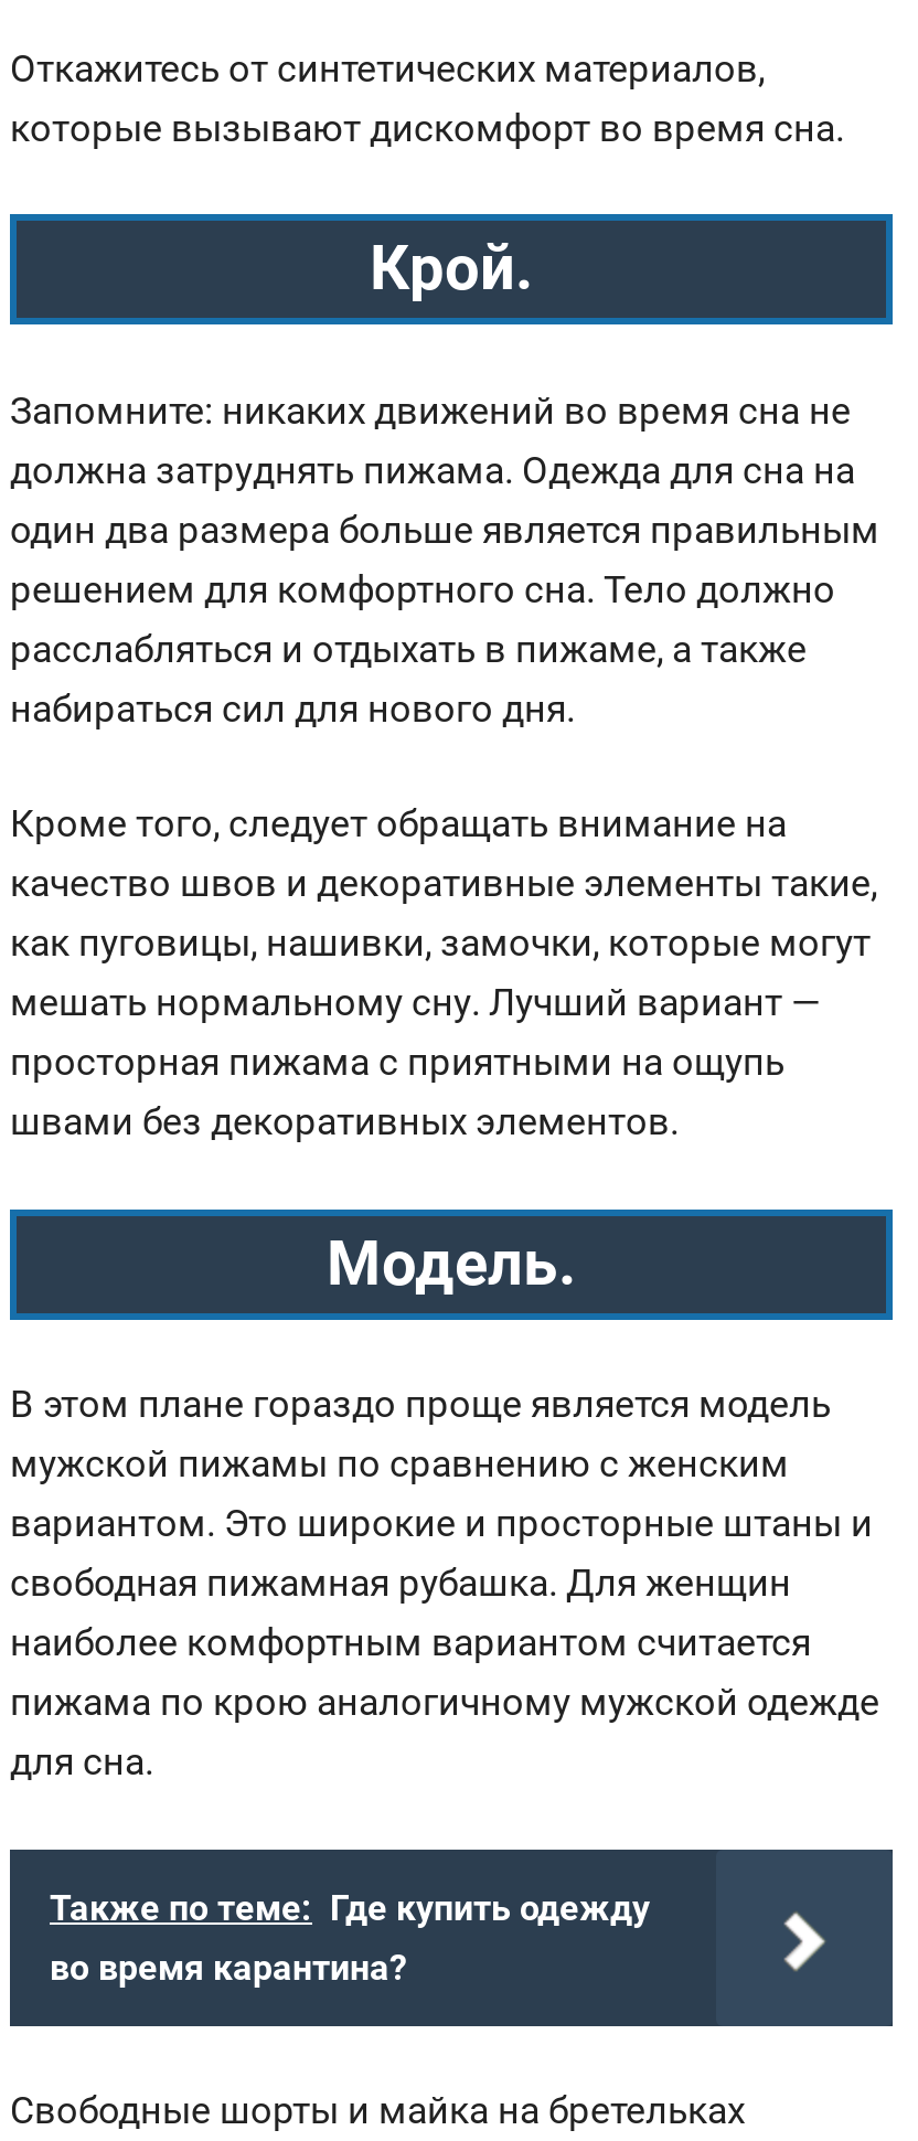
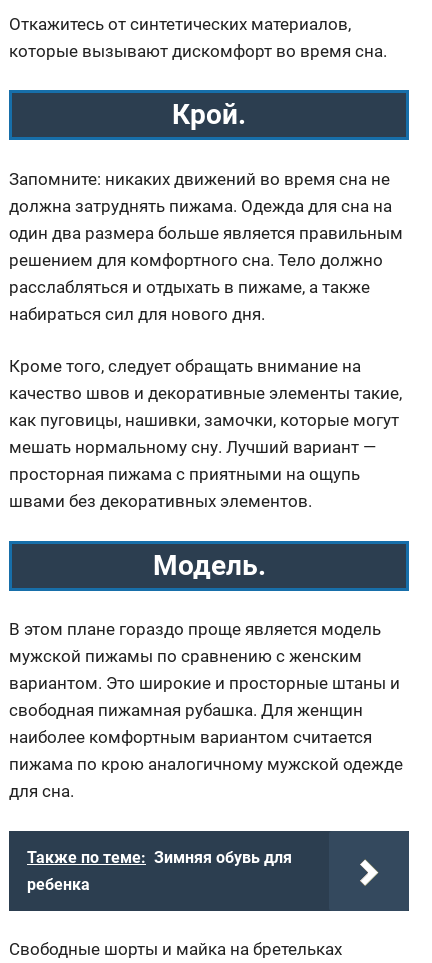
[50,1886,650,1988] Также по теме: Где купить одежду | во время карантина? -> [27,847,292,893] Также по теме: Зимняя обувь для | ребенка

